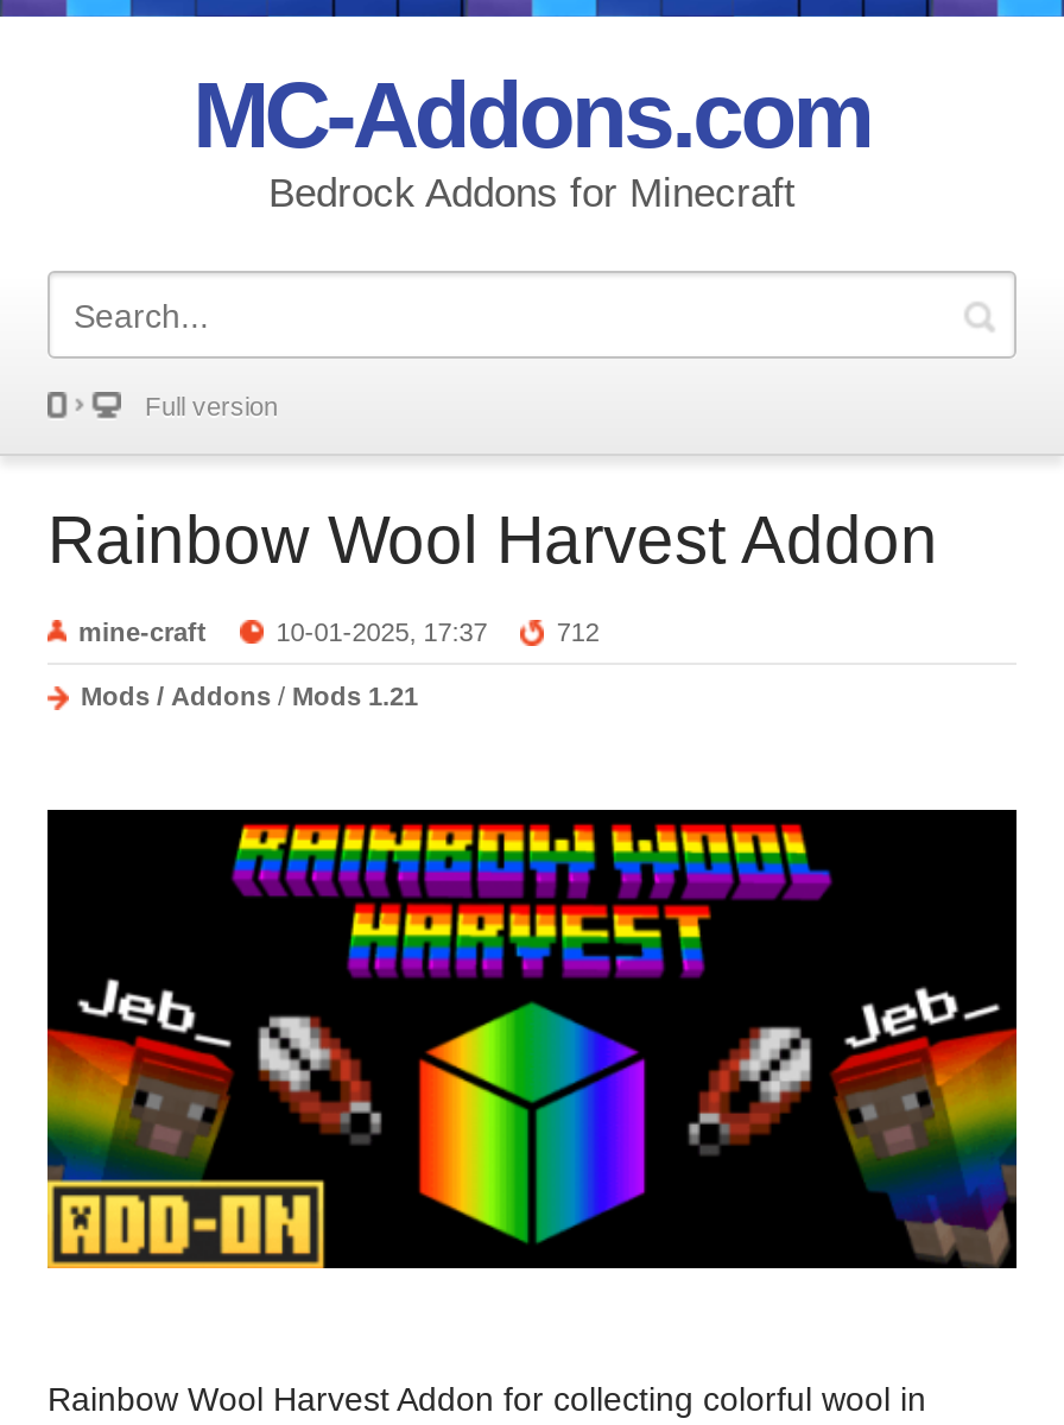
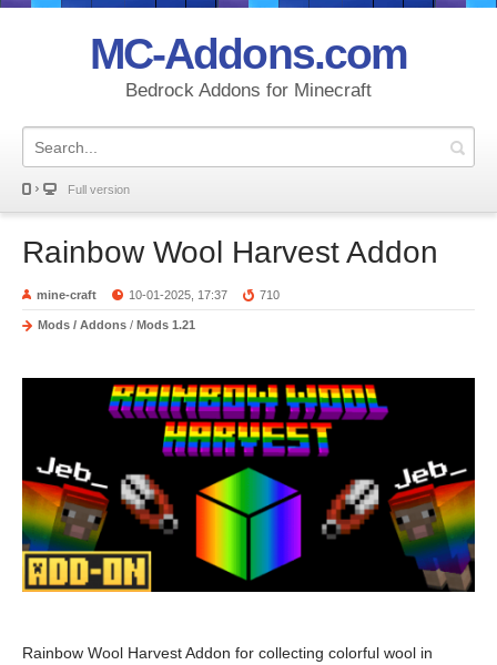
[557,617,599,646] 712 -> [260,288,280,301] 710

